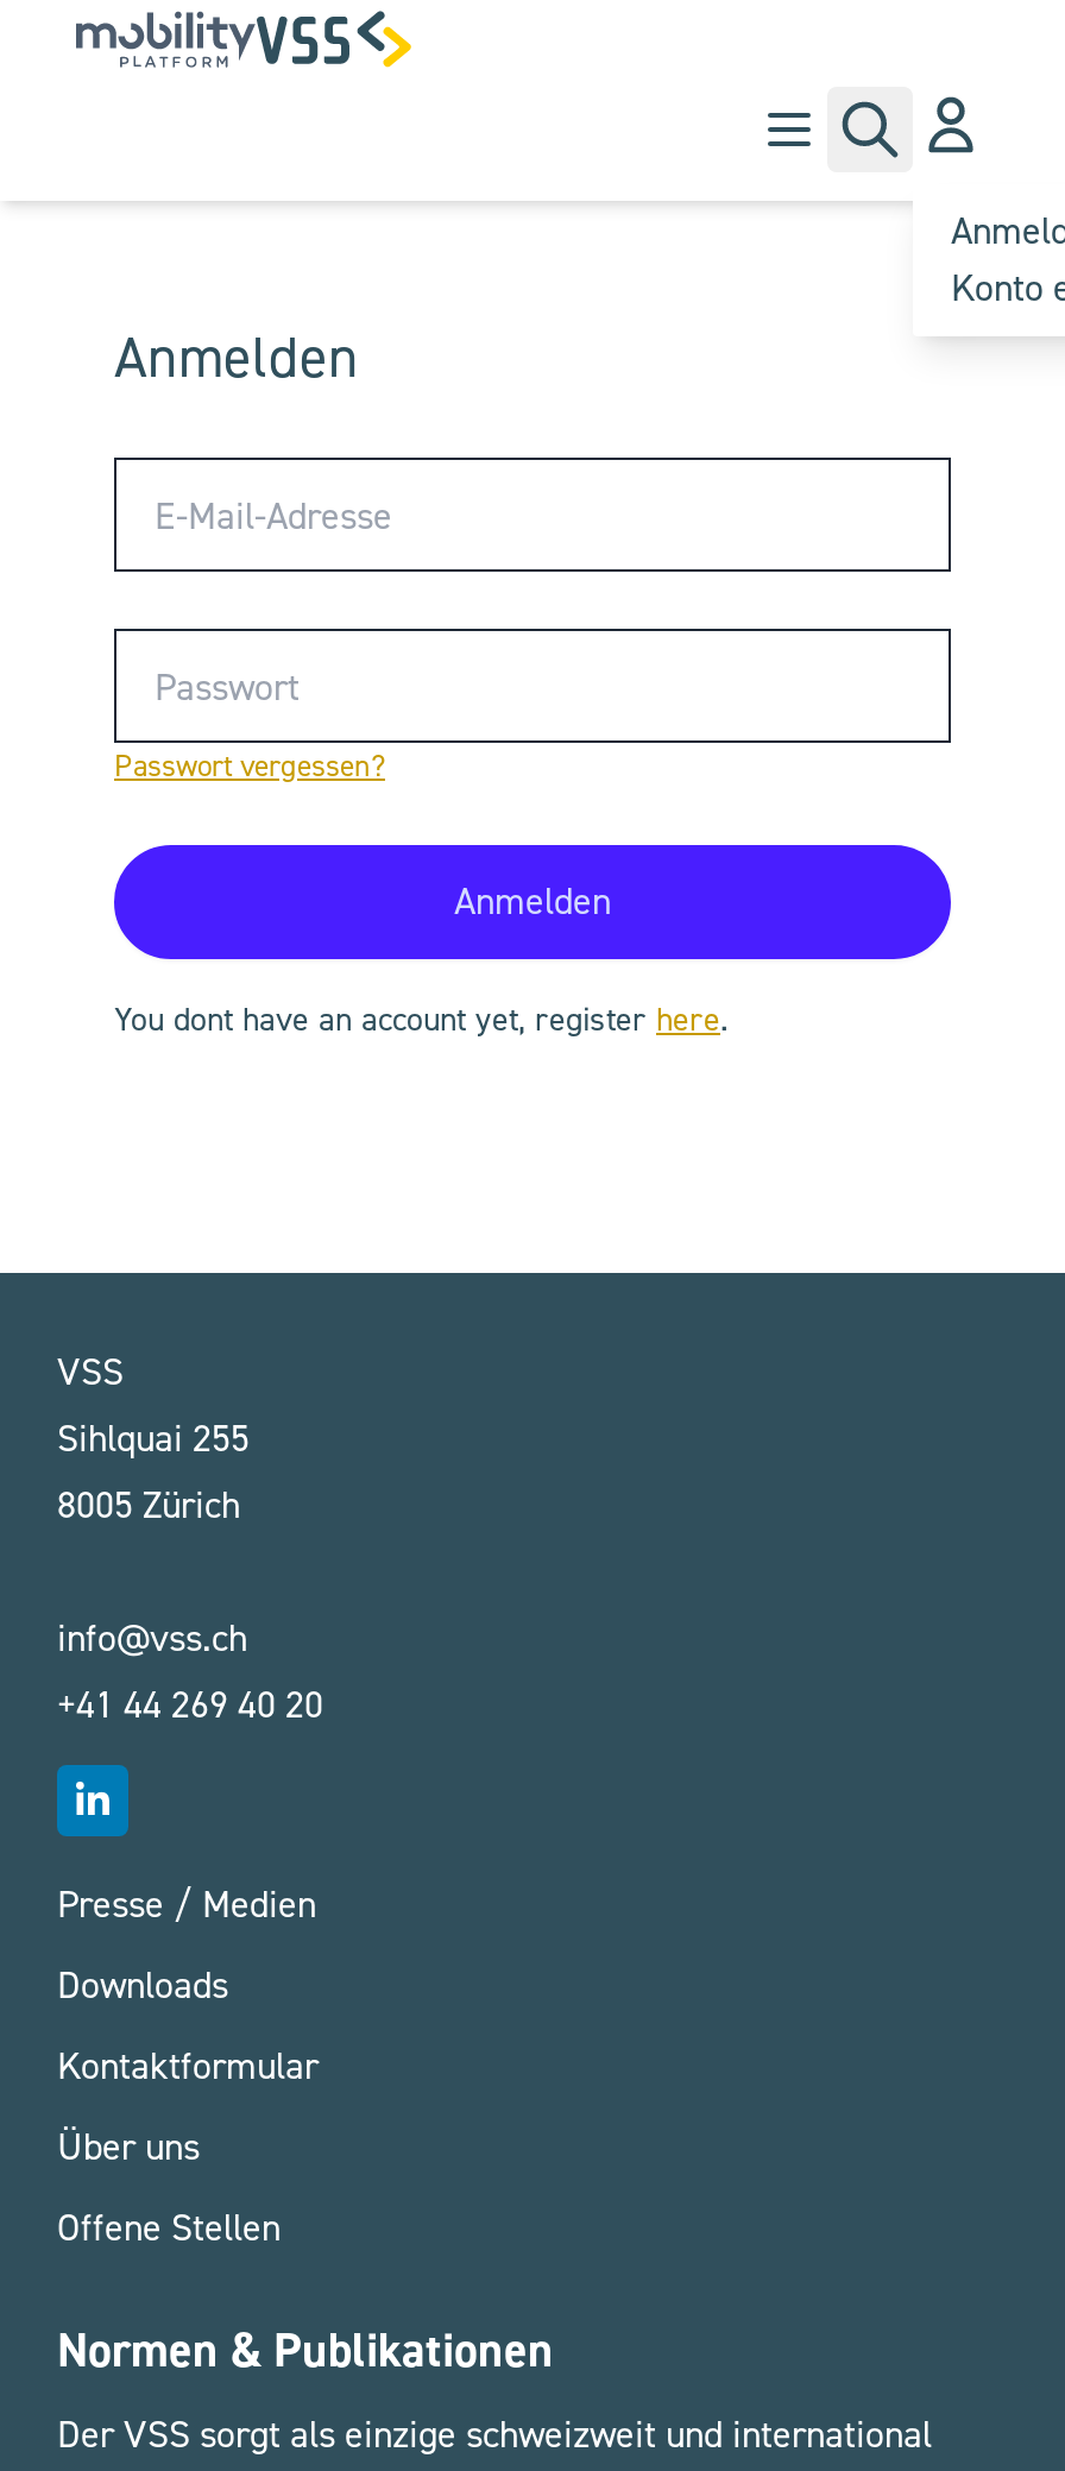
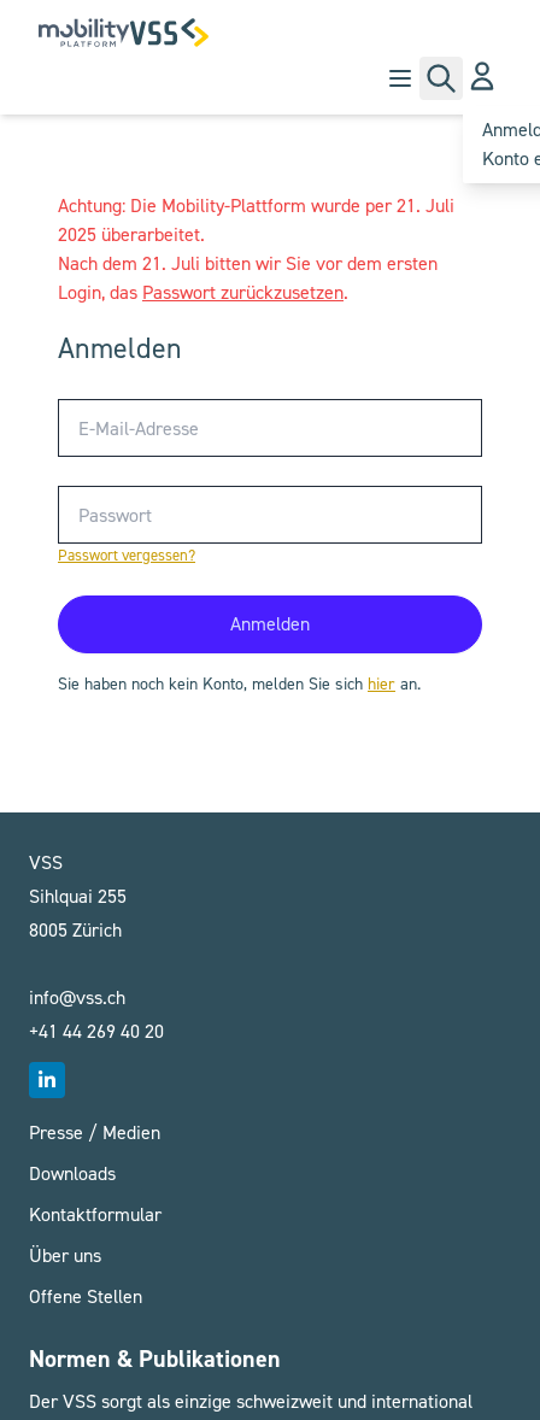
none -> [58,193,454,305] Achtung: Die Mobility-Plattform wurde per 21. Juli | 2025 überarbeitet. | Nach dem 21. Juli bitten wir Sie vor dem ersten | Login, das Passwort zurückzusetzen.
[114,997,727,1042] You dont have an account yet, register here. -> [58,673,421,696] Sie haben noch kein Konto, melden Sie sich hier an.

